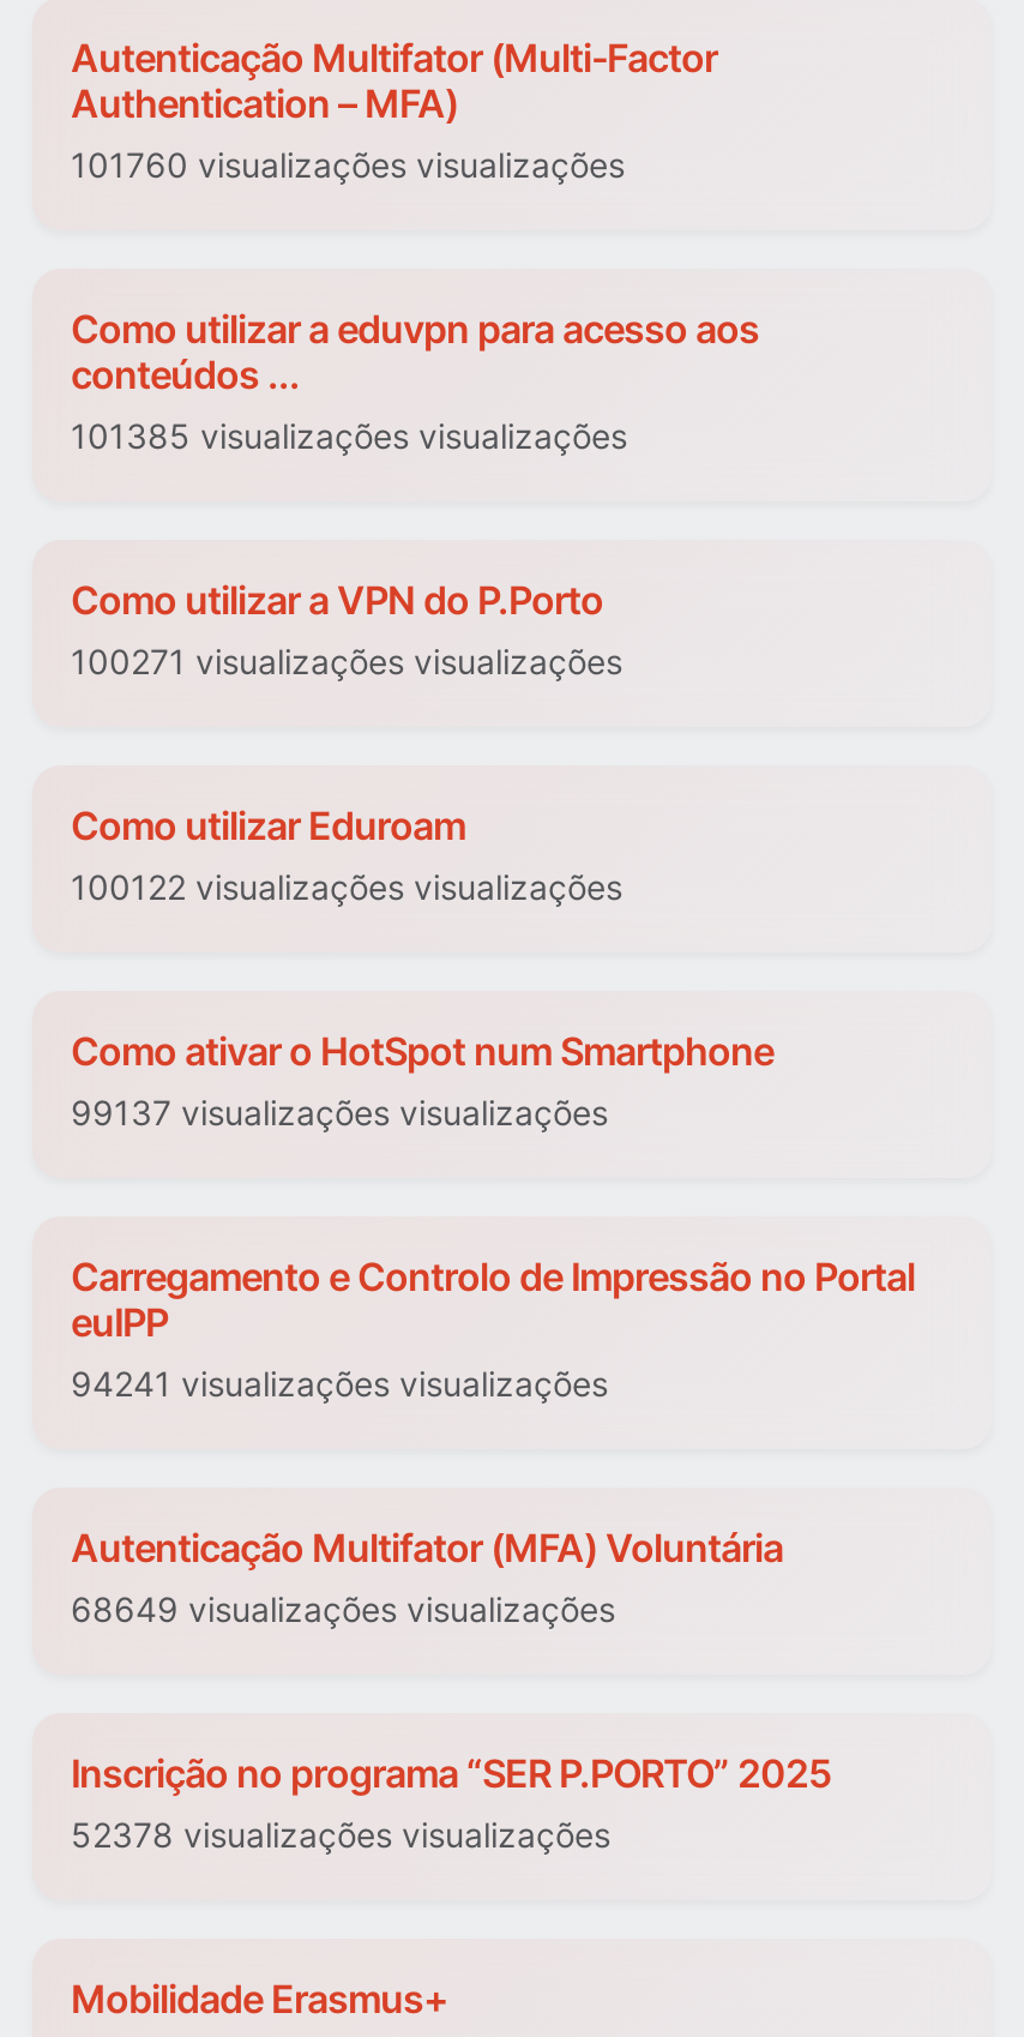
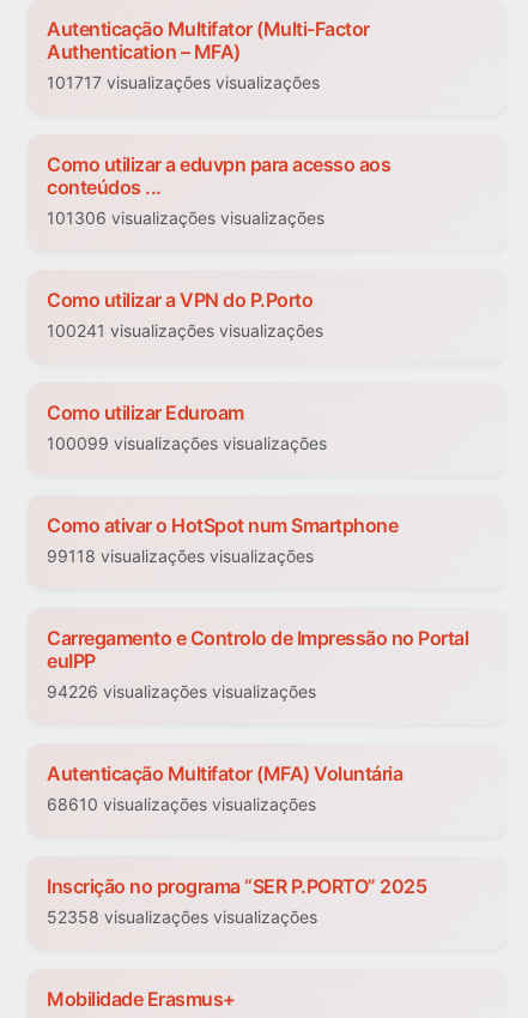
[71,145,625,186] 101760 visualizações visualizações -> [47,73,320,93] 101717 visualizações visualizações
[71,416,627,457] 101385 visualizações visualizações -> [47,208,324,228] 101306 visualizações visualizações
[71,642,622,683] 100271 visualizações visualizações -> [47,321,323,341] 100241 visualizações visualizações
[71,867,622,908] 100122 visualizações visualizações -> [47,433,327,454] 100099 visualizações visualizações
[71,1093,608,1134] 99137 visualizações visualizações -> [47,546,314,567] 99118 visualizações visualizações
[71,1364,608,1405] 94241 visualizações visualizações -> [47,682,316,702] 94226 visualizações visualizações
[71,1590,615,1630] 68649 visualizações visualizações -> [47,794,316,815] 68610 visualizações visualizações
[71,1815,610,1856] 52378 visualizações visualizações -> [47,907,317,927] 52358 visualizações visualizações

